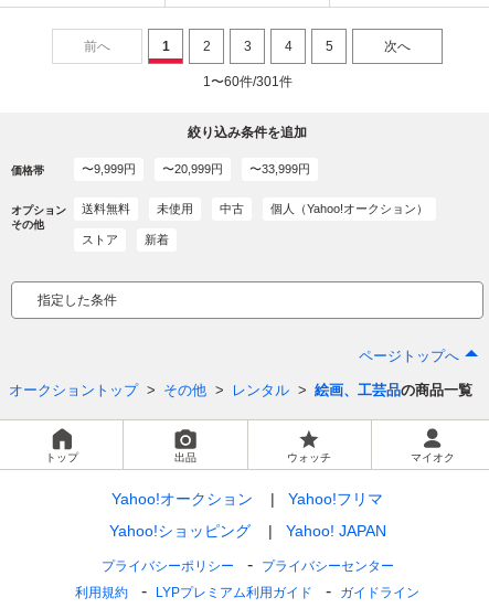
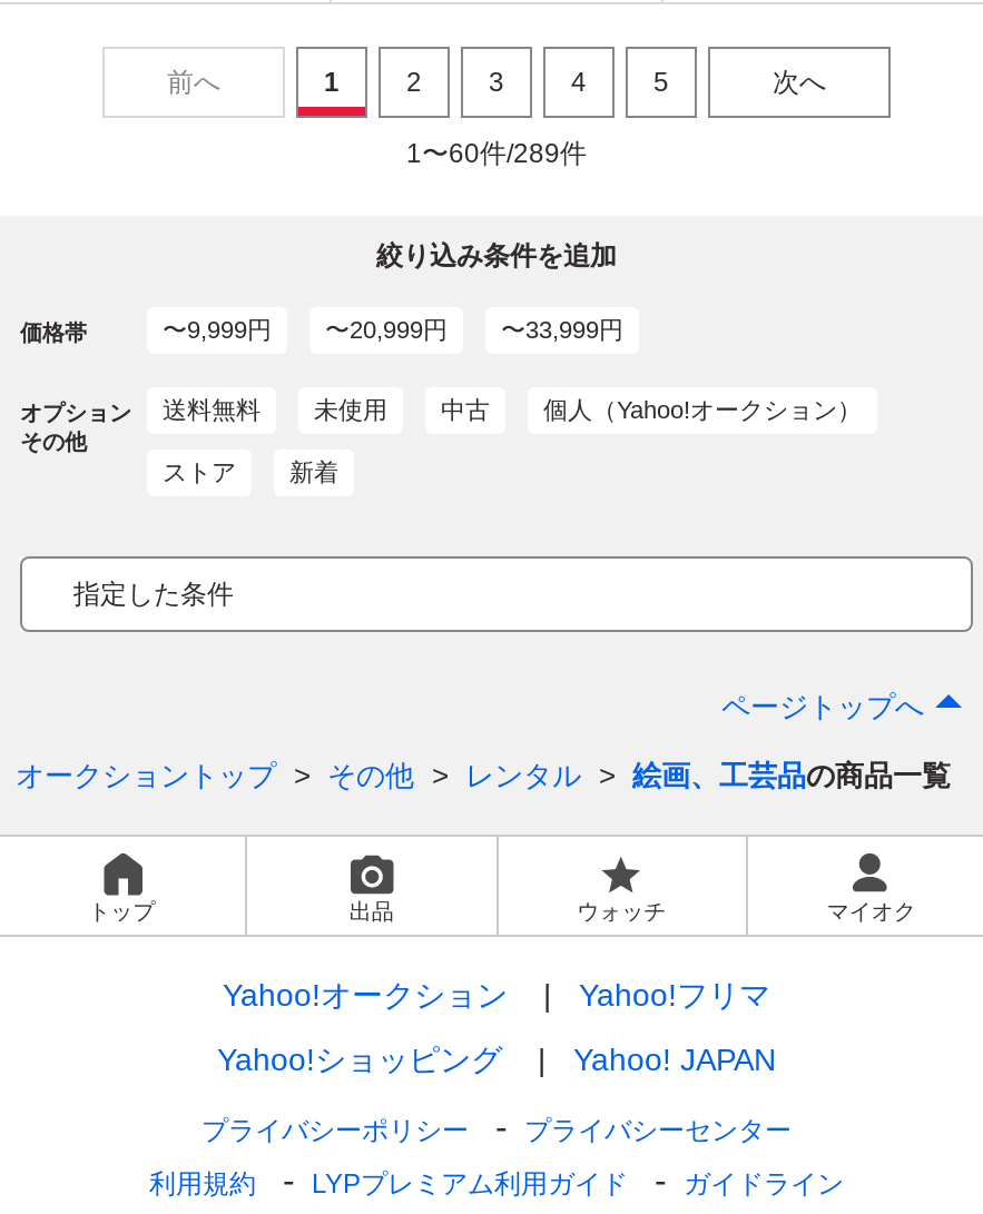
[203,74,292,89] 1〜60件/301件 -> [406,138,587,169] 1〜60件/289件

